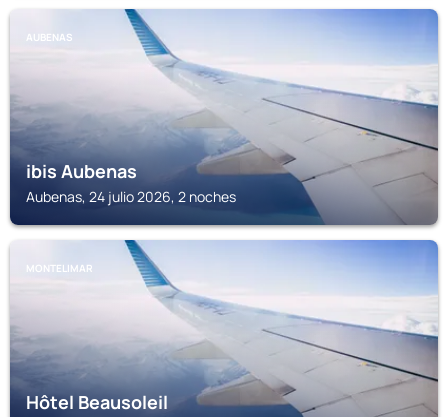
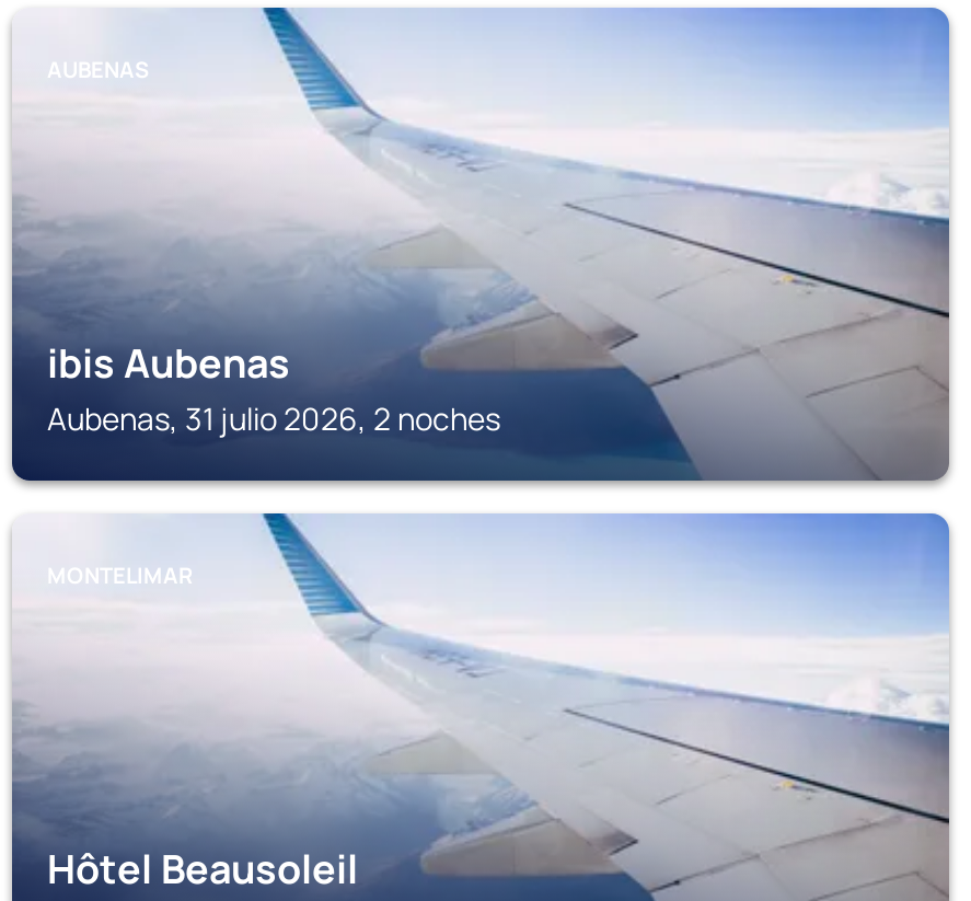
[26,187,236,206] Aubenas, 24 julio 2026, 2 noches -> [47,397,500,439] Aubenas, 31 julio 2026, 2 noches

